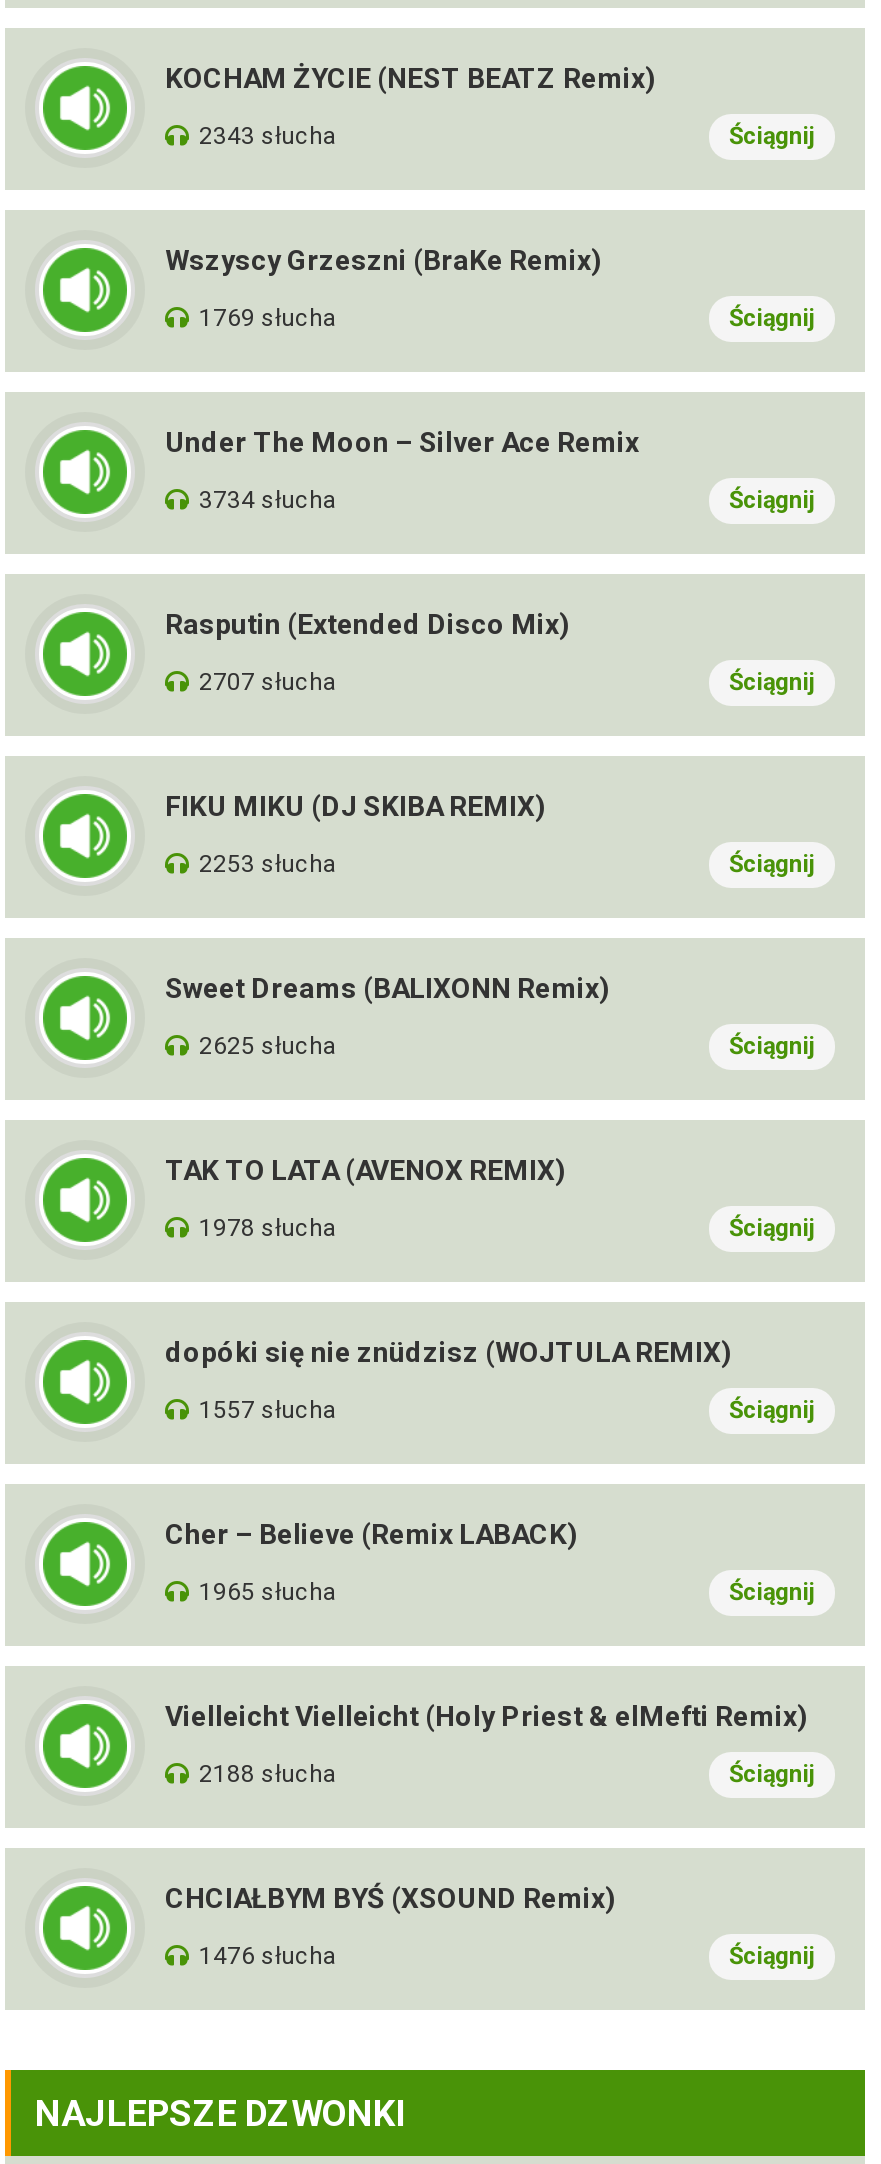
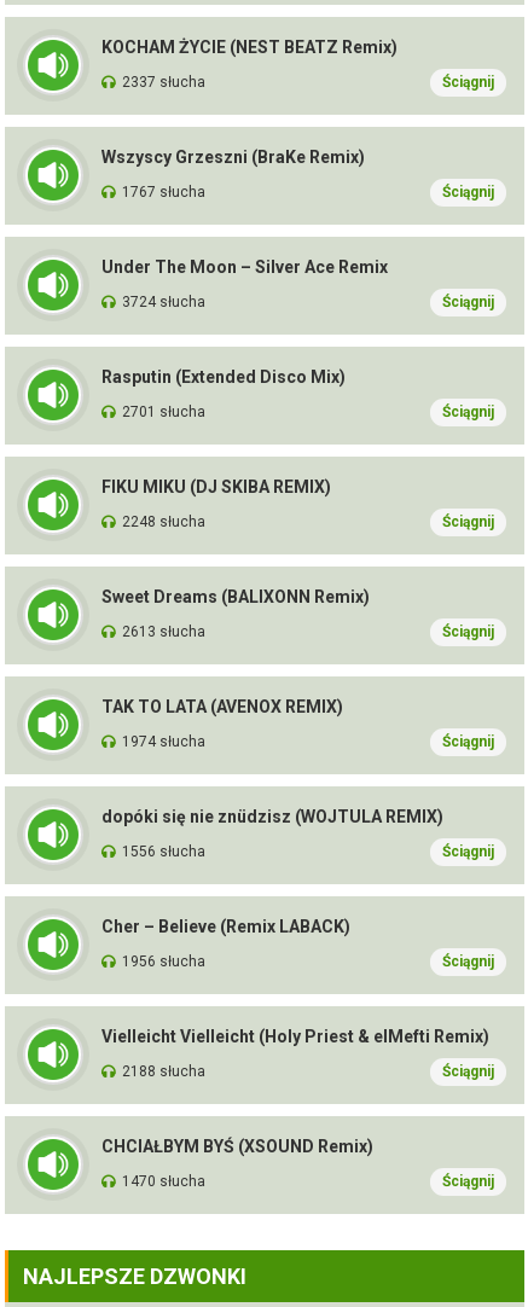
[199,122,337,150] 2343 słucha -> [122,74,205,91] 2337 słucha
[199,304,337,332] 1769 słucha -> [122,184,205,201] 1767 słucha
[199,486,337,514] 3734 słucha -> [122,294,205,310] 3724 słucha
[199,668,337,696] 2707 słucha -> [122,403,205,420] 2701 słucha
[199,850,337,878] 2253 słucha -> [122,513,205,530] 2248 słucha
[199,1032,337,1060] 2625 słucha -> [122,623,205,640] 2613 słucha
[199,1214,337,1242] 1978 słucha -> [122,733,205,750] 1974 słucha
[199,1396,337,1424] 1557 słucha -> [122,843,205,860] 1556 słucha
[199,1578,337,1606] 1965 słucha -> [122,953,205,970] 1956 słucha
[199,1942,337,1970] 1476 słucha -> [122,1173,205,1190] 1470 słucha

